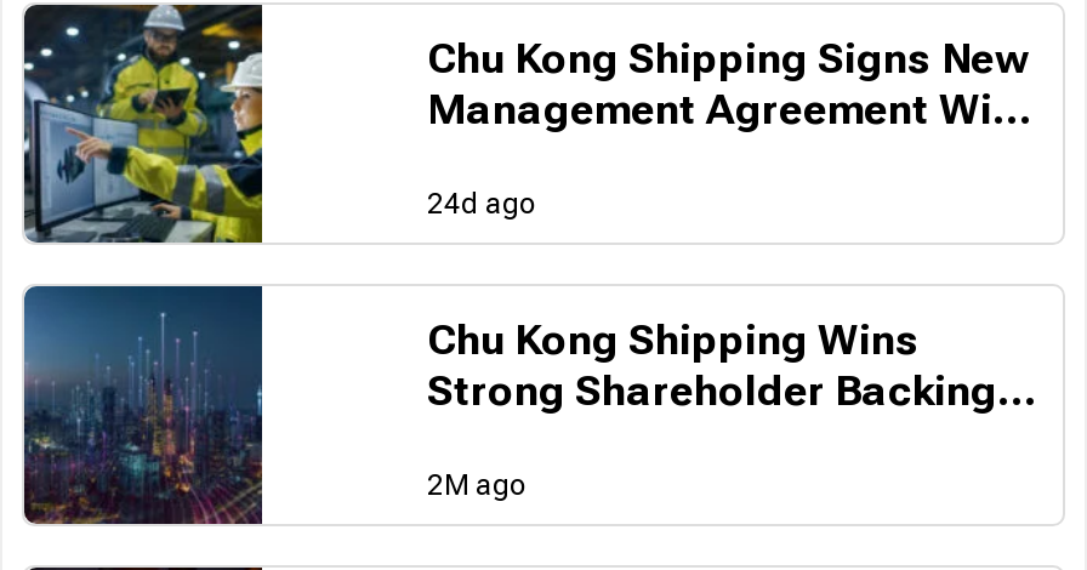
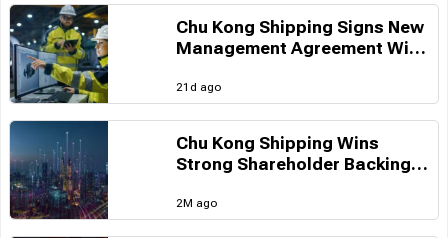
[427,187,536,221] 24d ago -> [176,80,221,94] 21d ago

